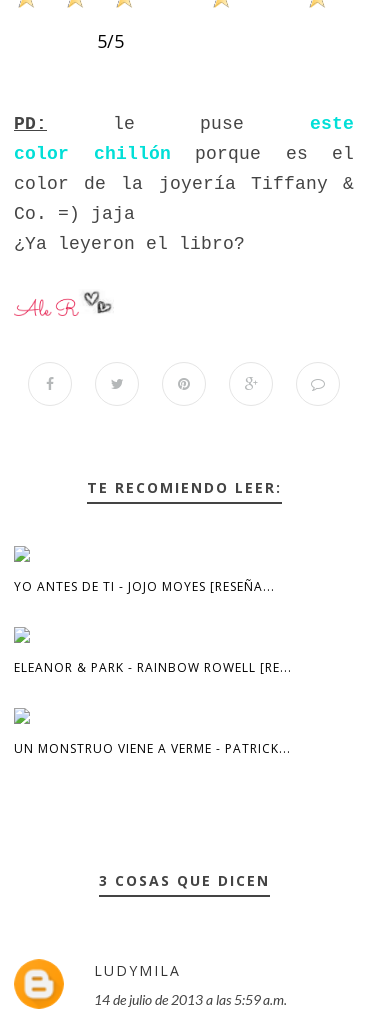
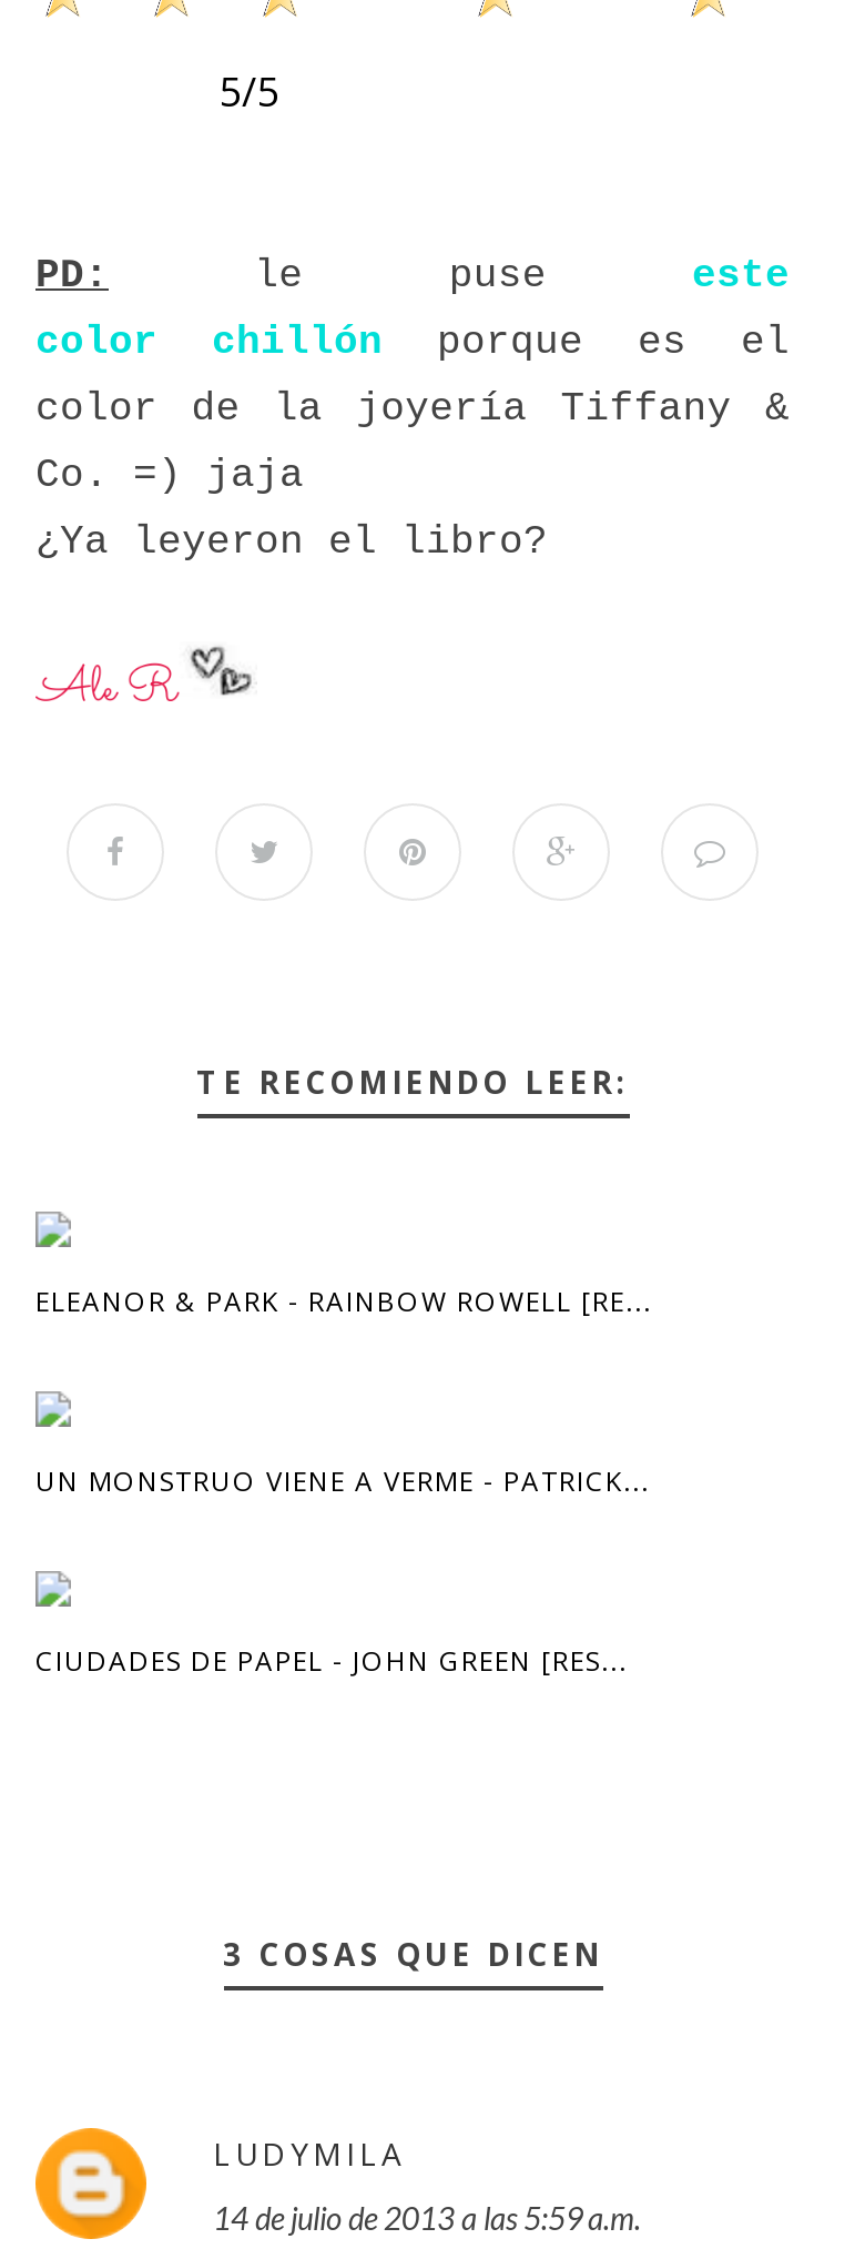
[14,578,275,595] YO ANTES DE TI - JOJO MOYES [RESEÑA... -> none
moved [14,659,292,757] -> [35,1282,652,1500]: ELEANOR & PARK - RAINBOW ROWELL [RE... | UN MONSTRUO VIENE A VERME - PATRICK...
none -> [35,1642,628,1679] CIUDADES DE PAPEL - JOHN GREEN [RES...

